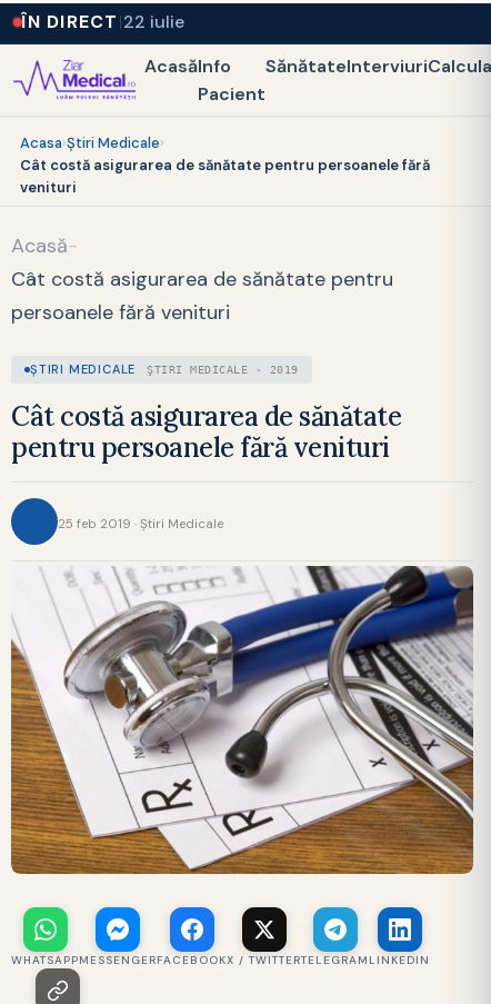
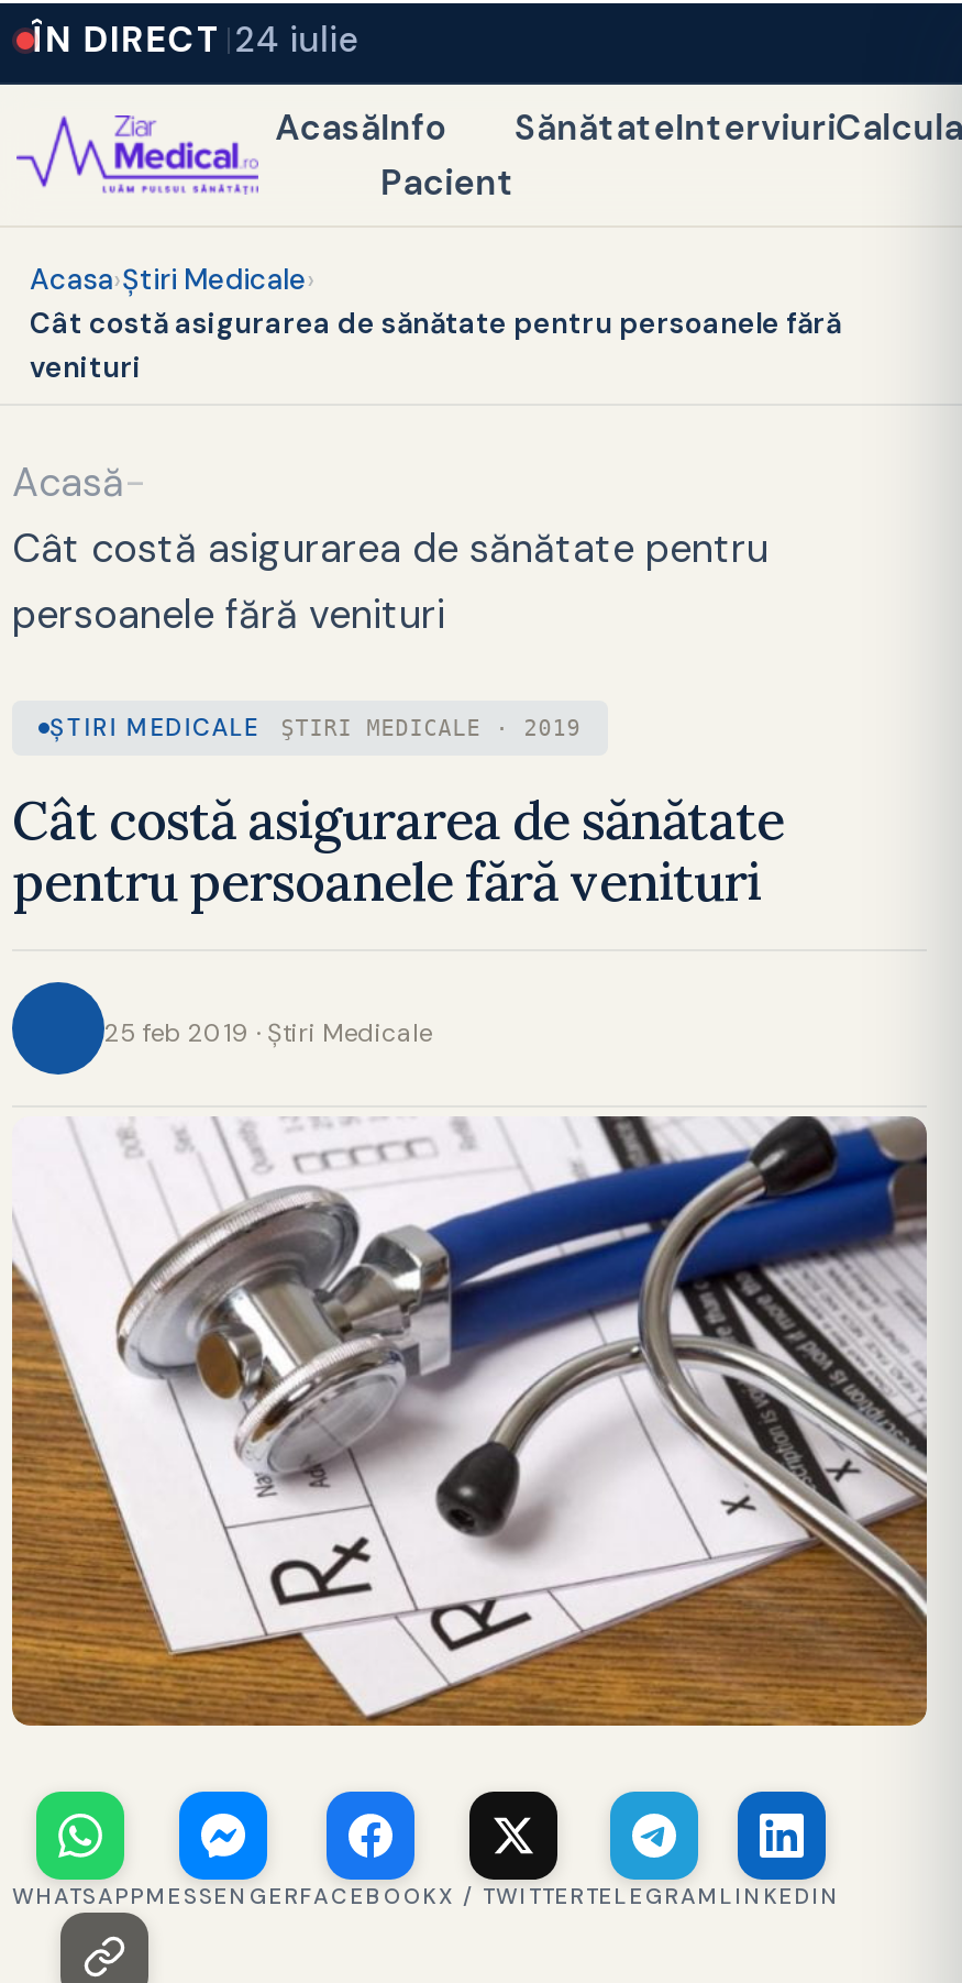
[21,10,185,33] ÎN DIRECT 22 iulie -> [32,16,358,63] ÎN DIRECT 24 iulie

